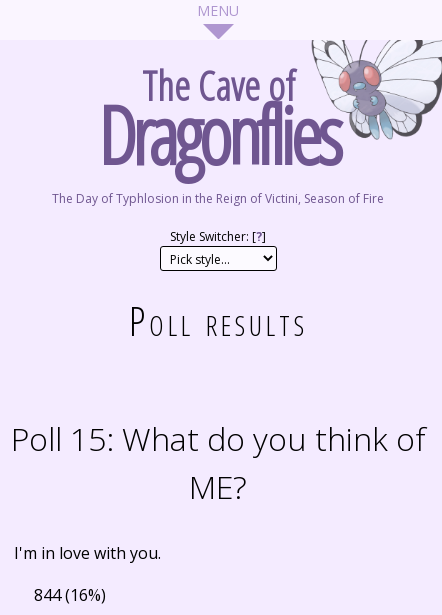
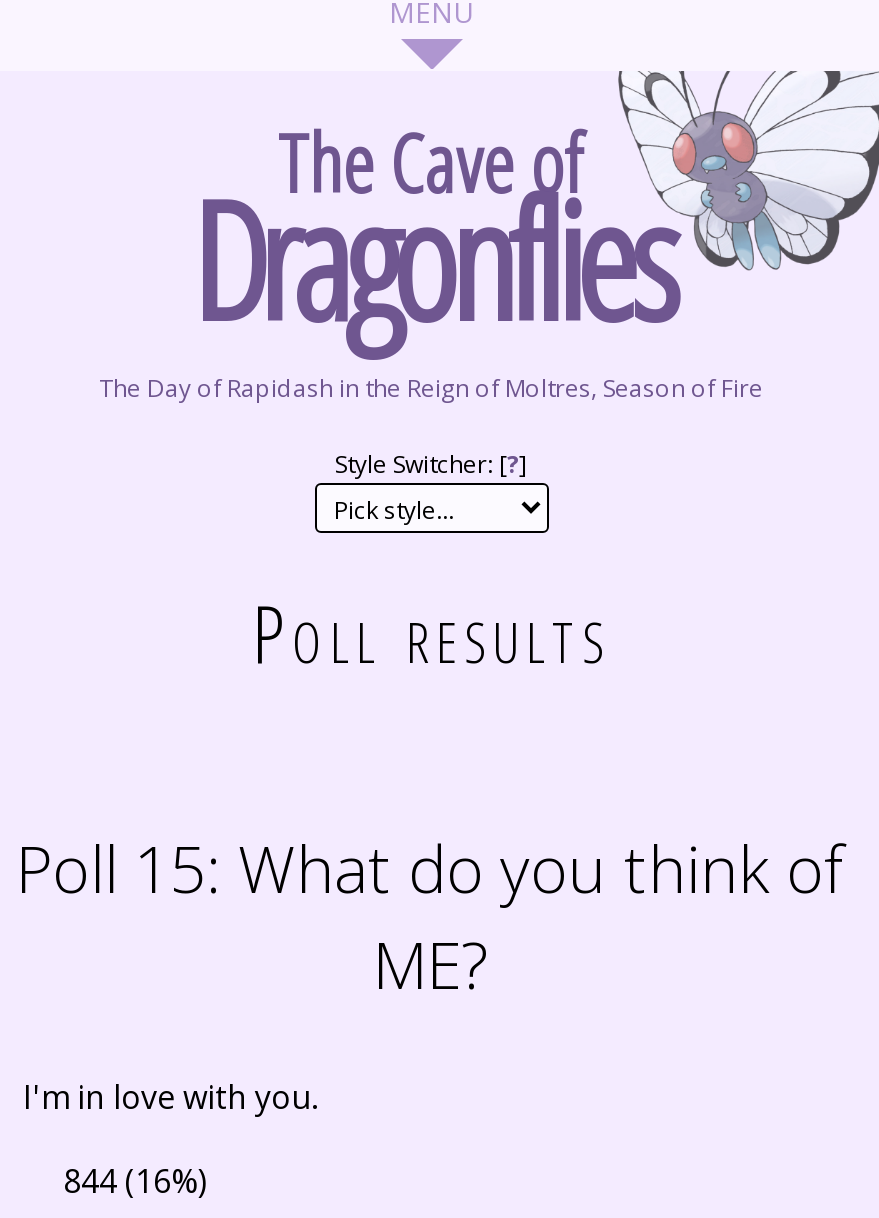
[52,190,384,207] The Day of Typhlosion in the Reign of Victini, Season of Fire -> [99,371,763,405] The Day of Rapidash in the Reign of Moltres, Season of Fire

